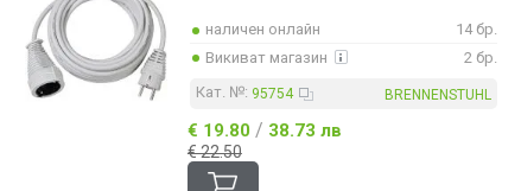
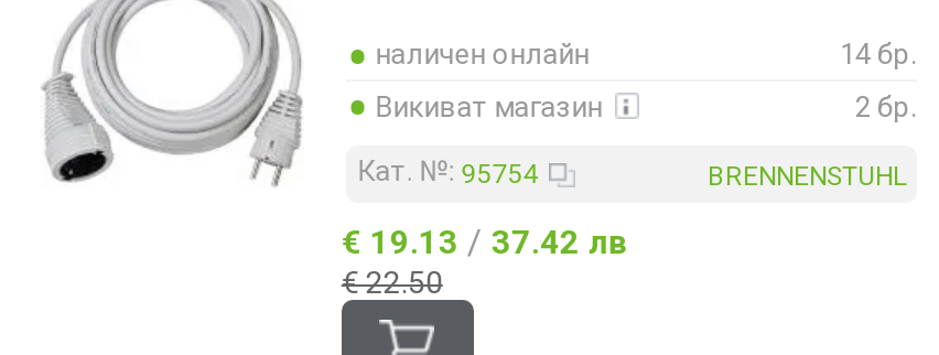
[187,119,342,141] € 19.80 / 38.73 лв -> [341,221,628,263] € 19.13 / 37.42 лв

